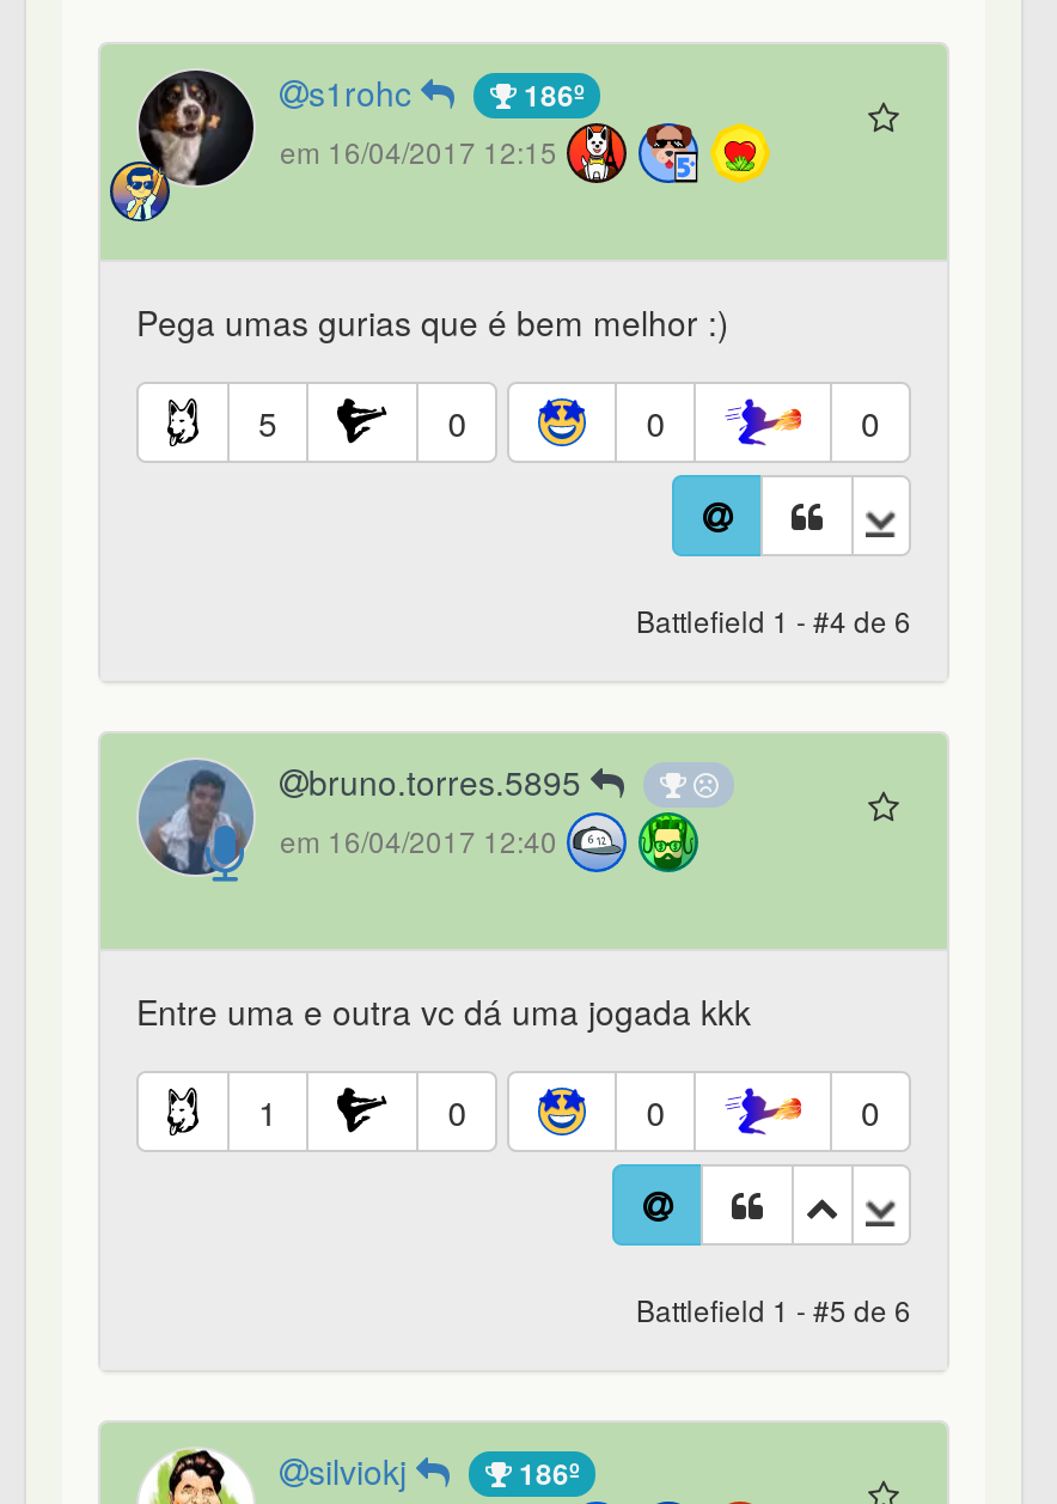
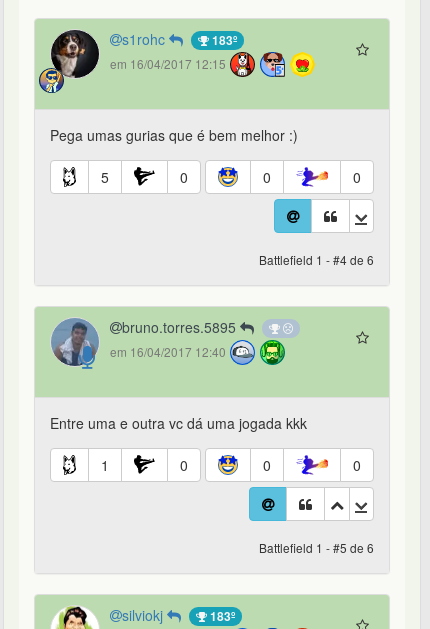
[517,73,584,117] 186º -> [209,31,237,49] 183º
[512,1452,579,1495] 186º -> [207,607,235,625] 183º

